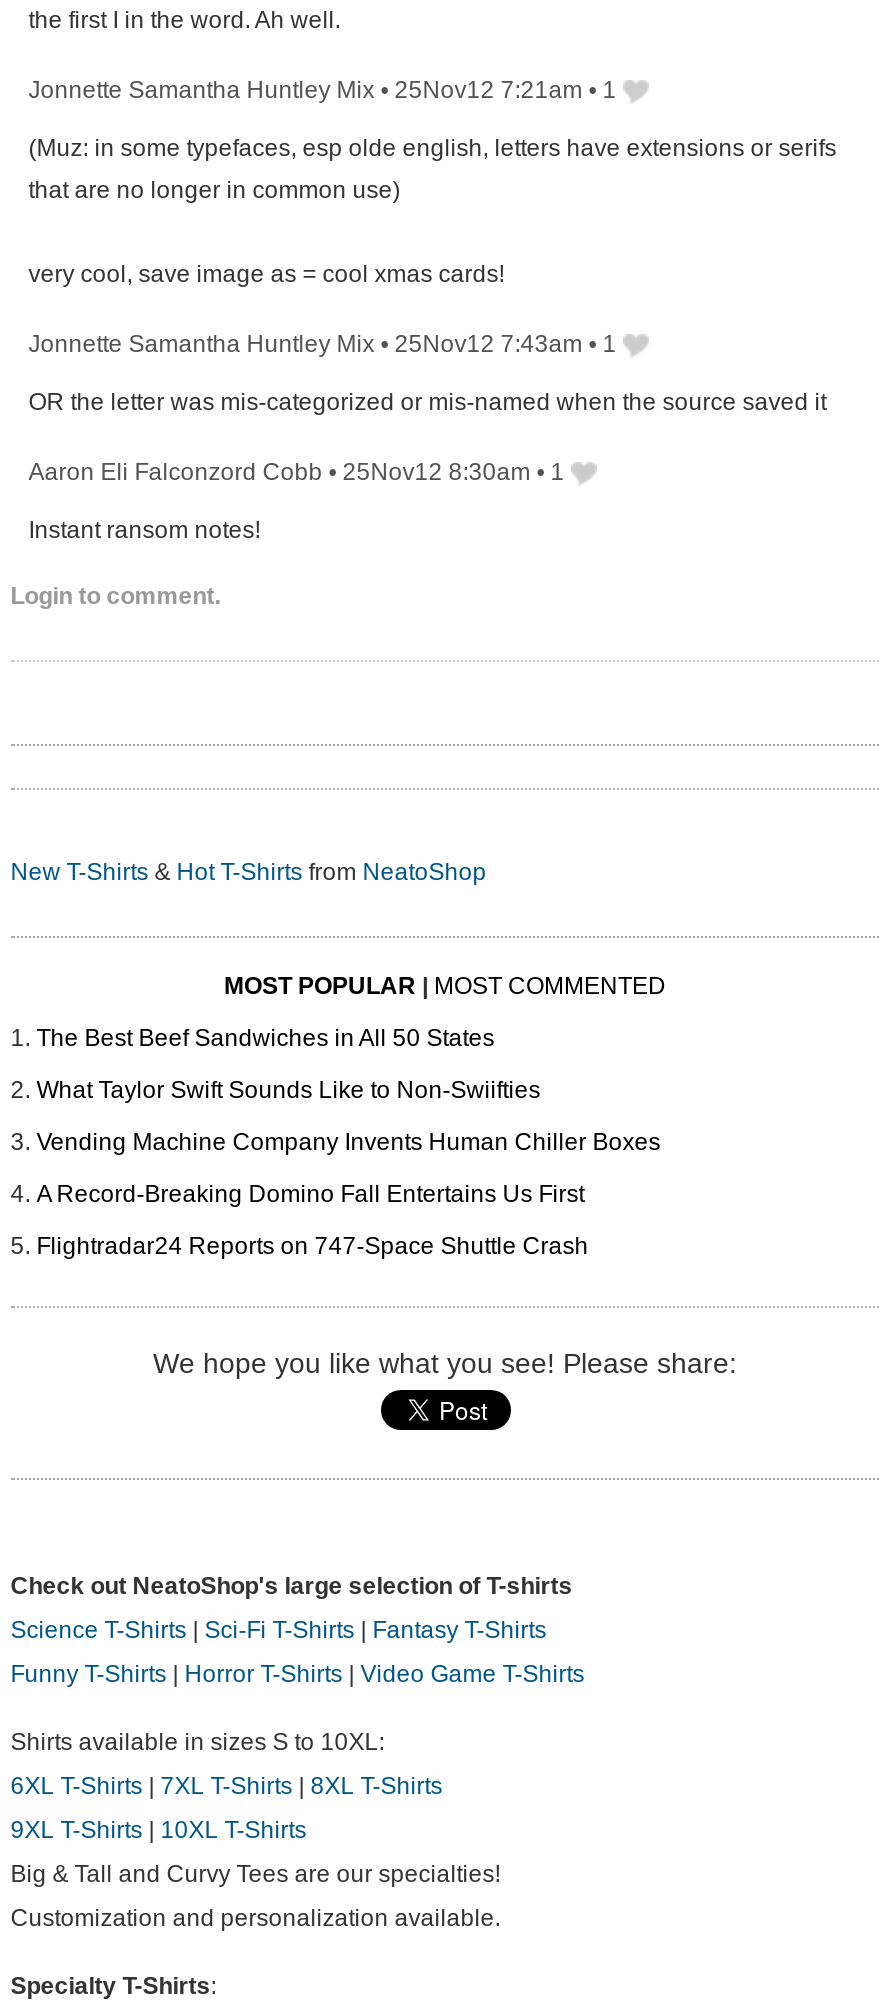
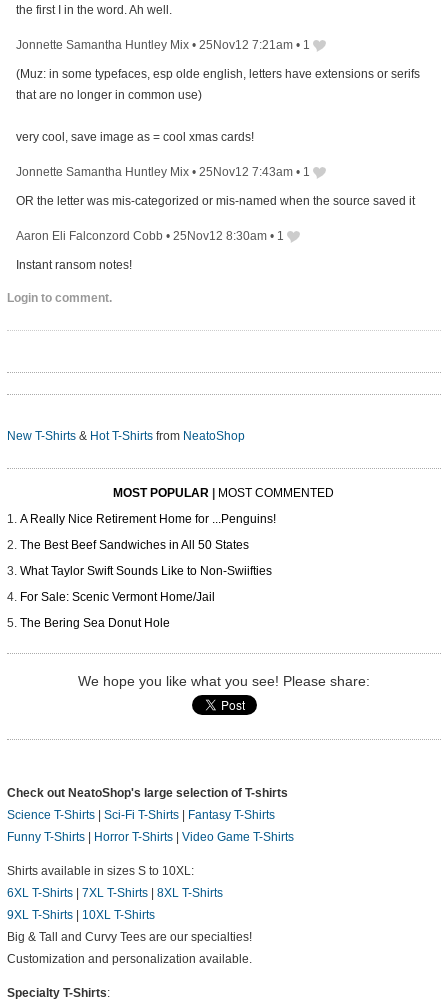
none -> [20,512,276,526] A Really Nice Retirement Home for ...Penguins!
moved [36,1025,540,1105] -> [20,538,272,578]: The Best Beef Sandwiches in All 50 States | What Taylor Swift Sounds Like to Non-Swiifties
[36,1129,660,1261] Vending Machine Company Invents Human Chiller Boxes | A Record-Breaking Domino Fall Entertains Us First | Flightradar24 Reports on 747-Space Shuttle Crash -> [20,590,215,630] For Sale: Scenic Vermont Home/Jail | The Bering Sea Donut Hole

